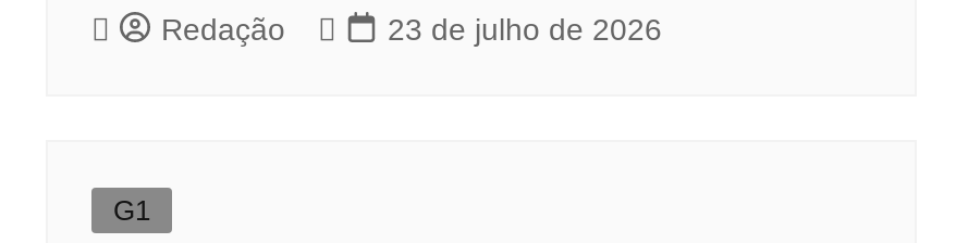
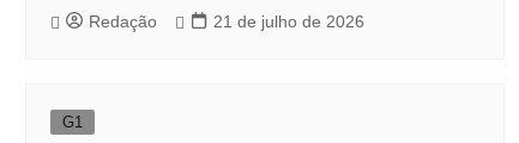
[388,12,662,47] 23 de julho de 2026 -> [213,12,364,31] 21 de julho de 2026

